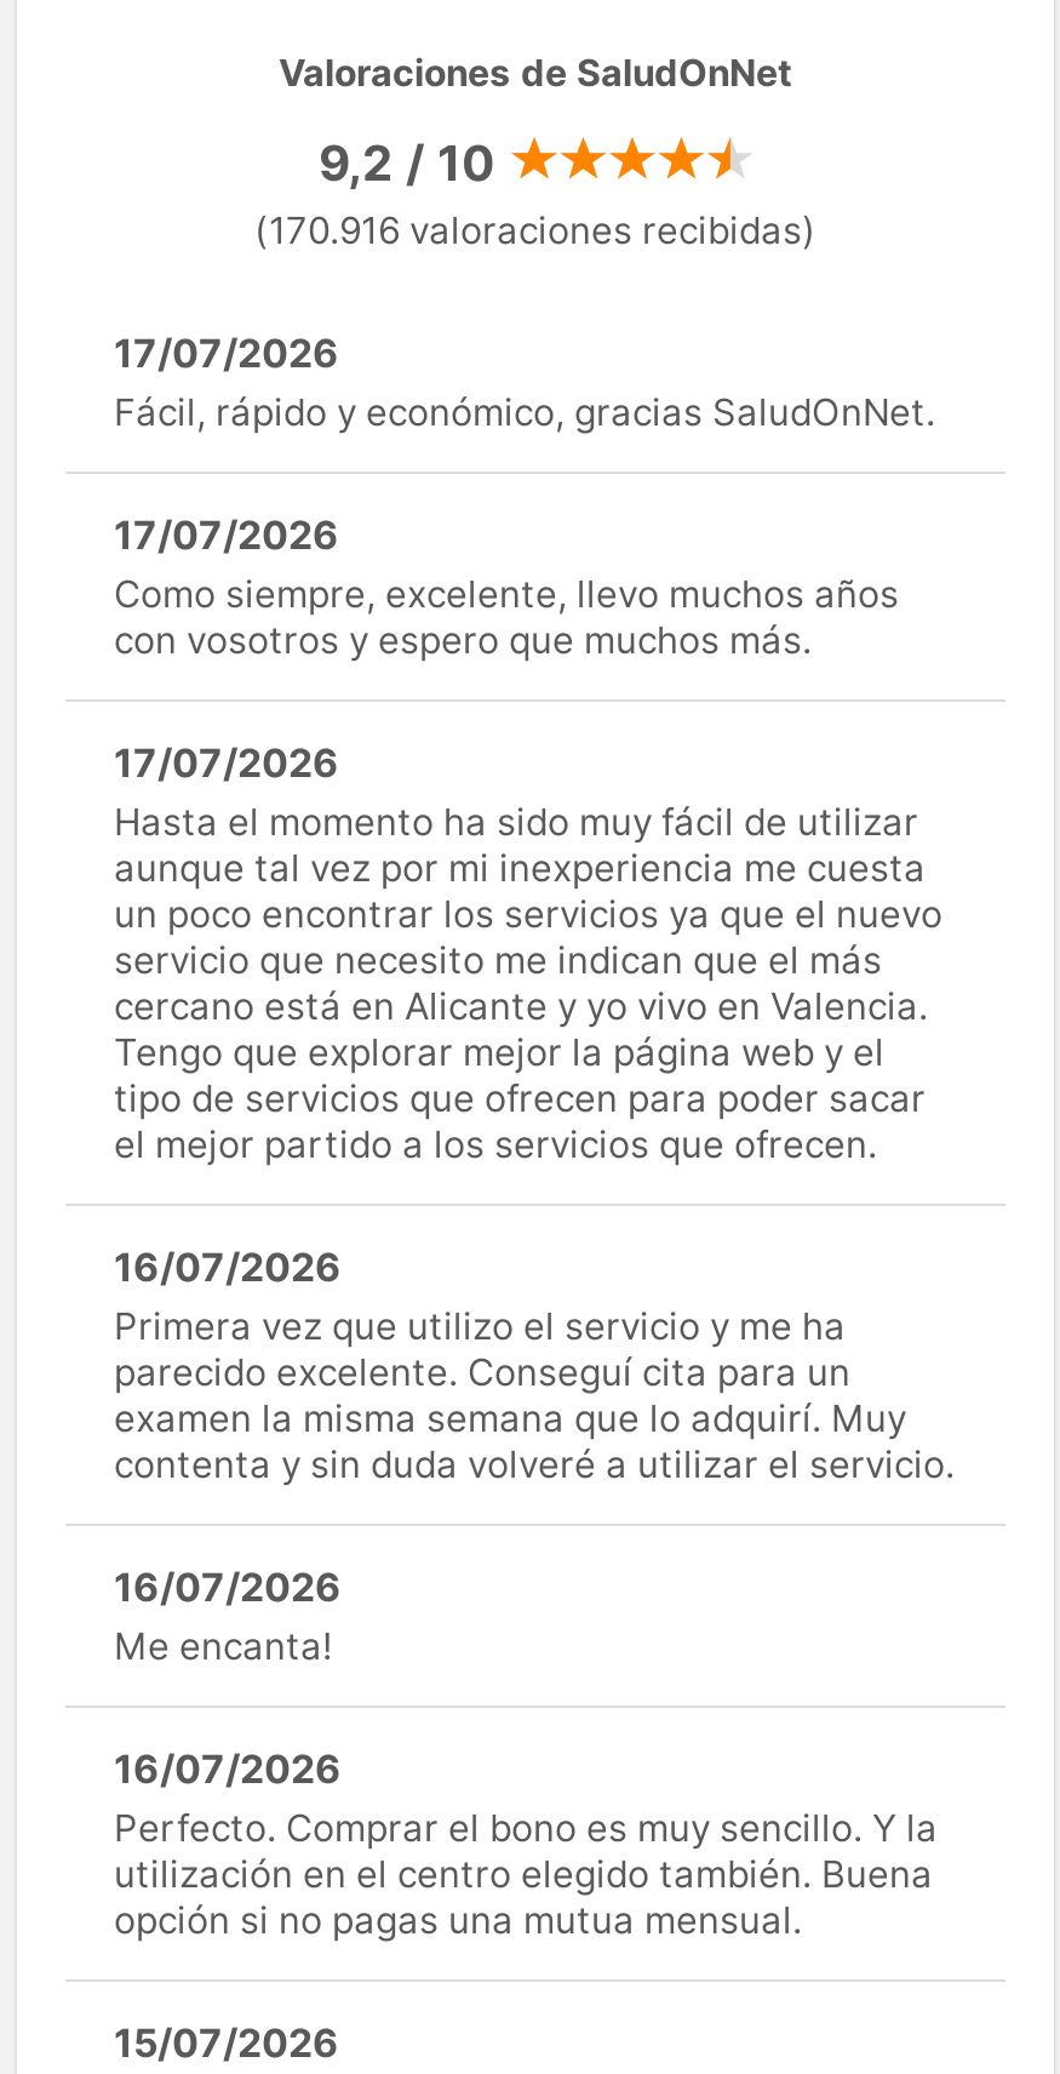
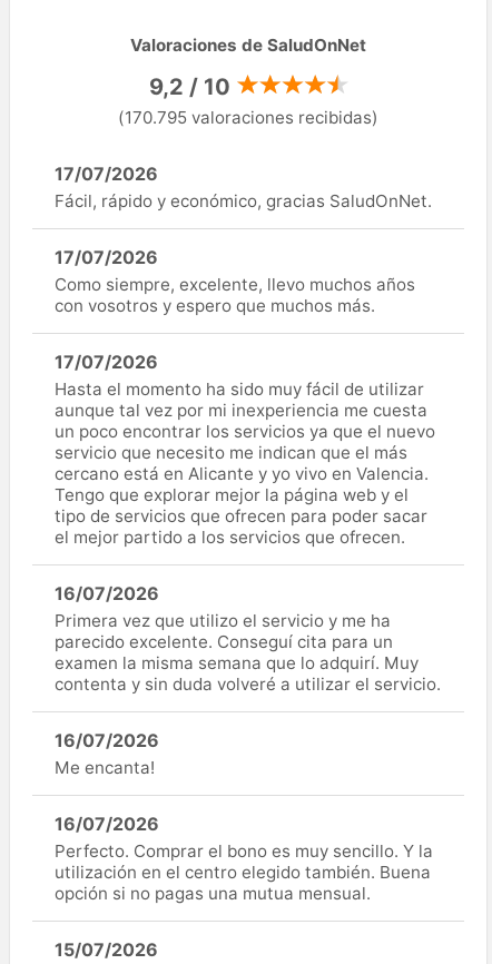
[254,208,817,254] (170.916 valoraciones recibidas) -> [118,107,378,128] (170.795 valoraciones recibidas)

